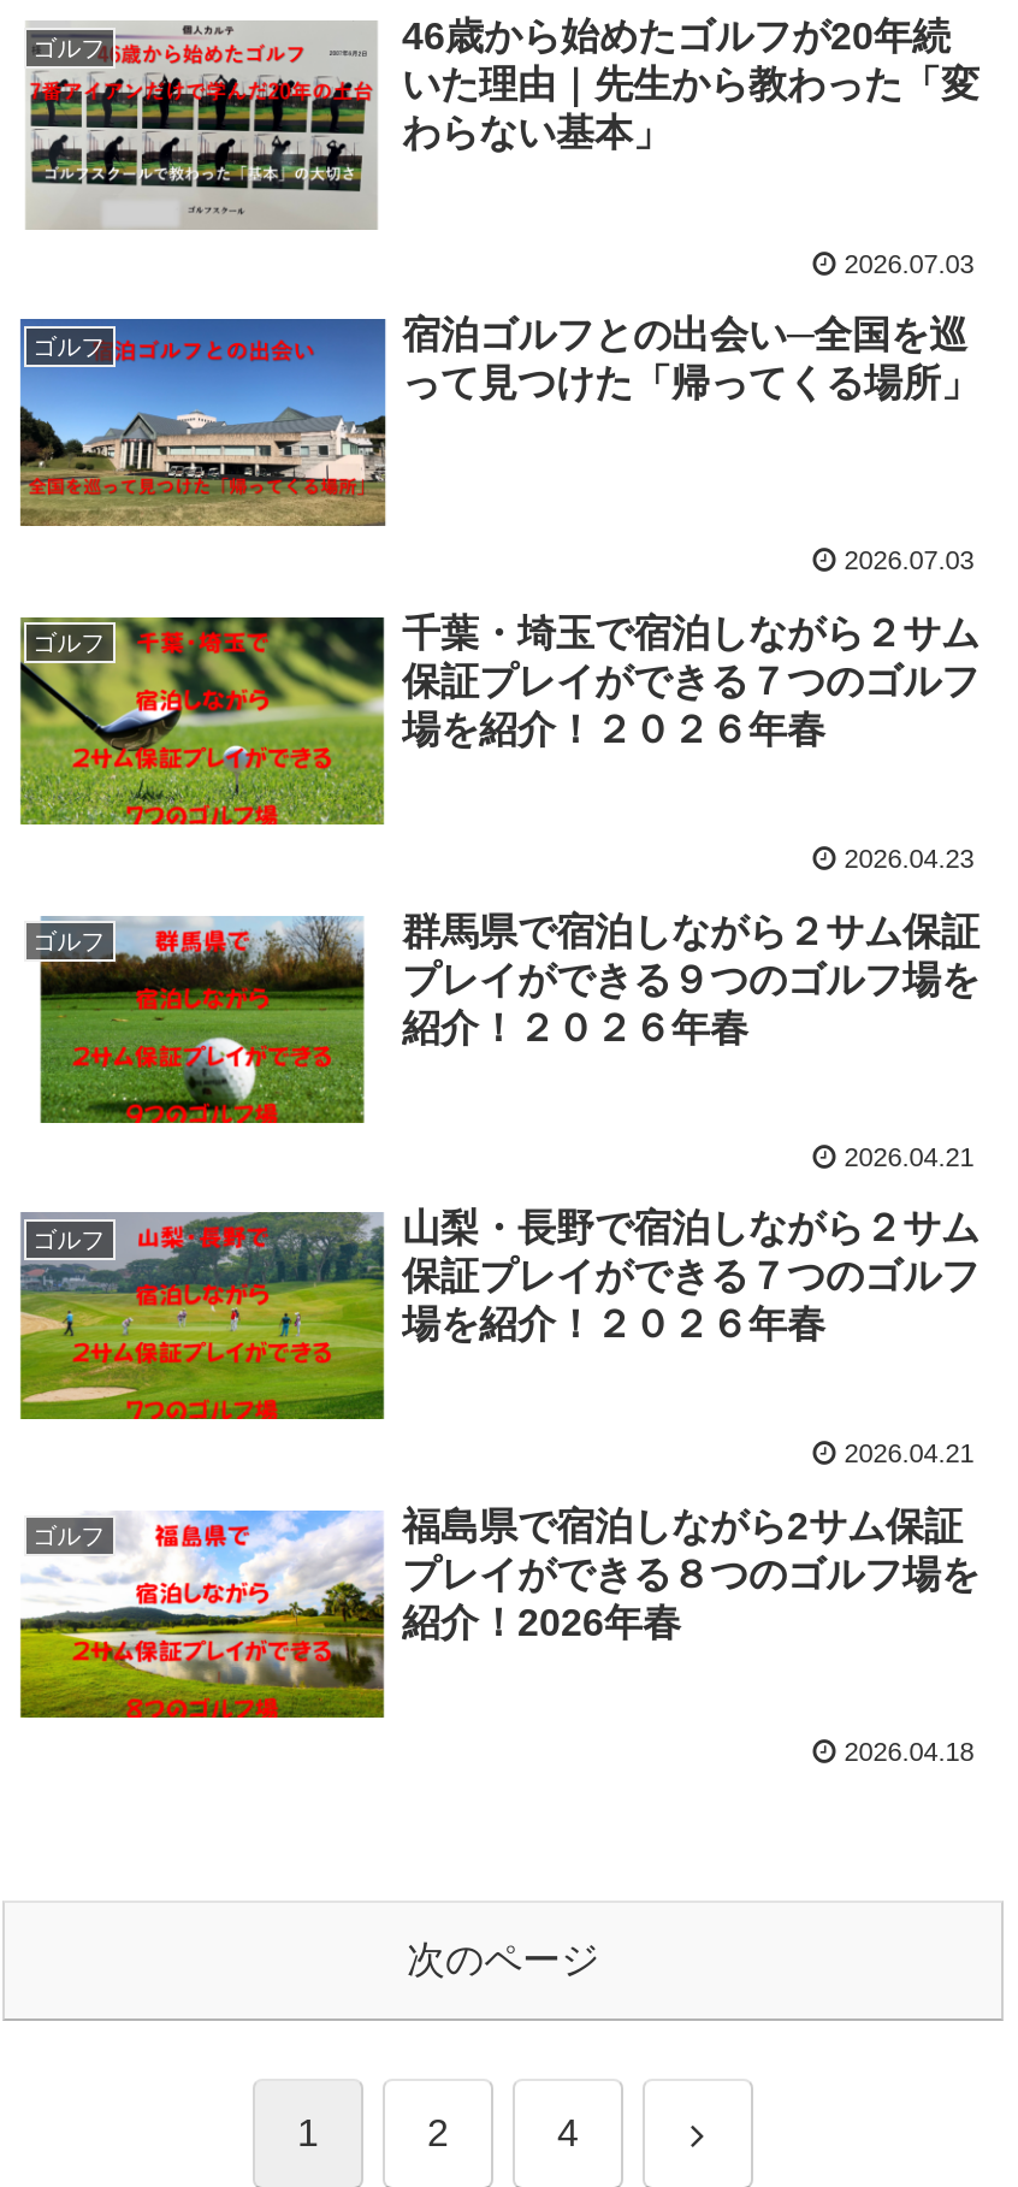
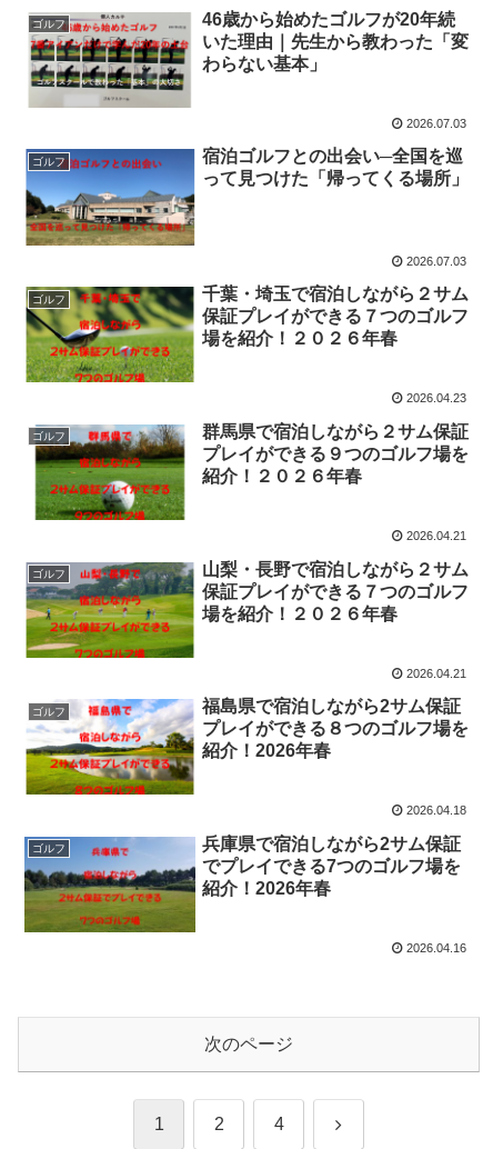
none -> [23,834,466,955] [image] | ゴルフ | 兵庫県で宿泊しながら2サム保証 | でプレイできる7つのゴルフ場を | 紹介！2026年春 | 2026.04.16

